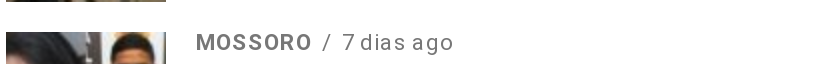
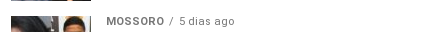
[196,30,452,56] MOSSORO 7 dias ago -> [106,15,234,28] MOSSORO 5 dias ago

